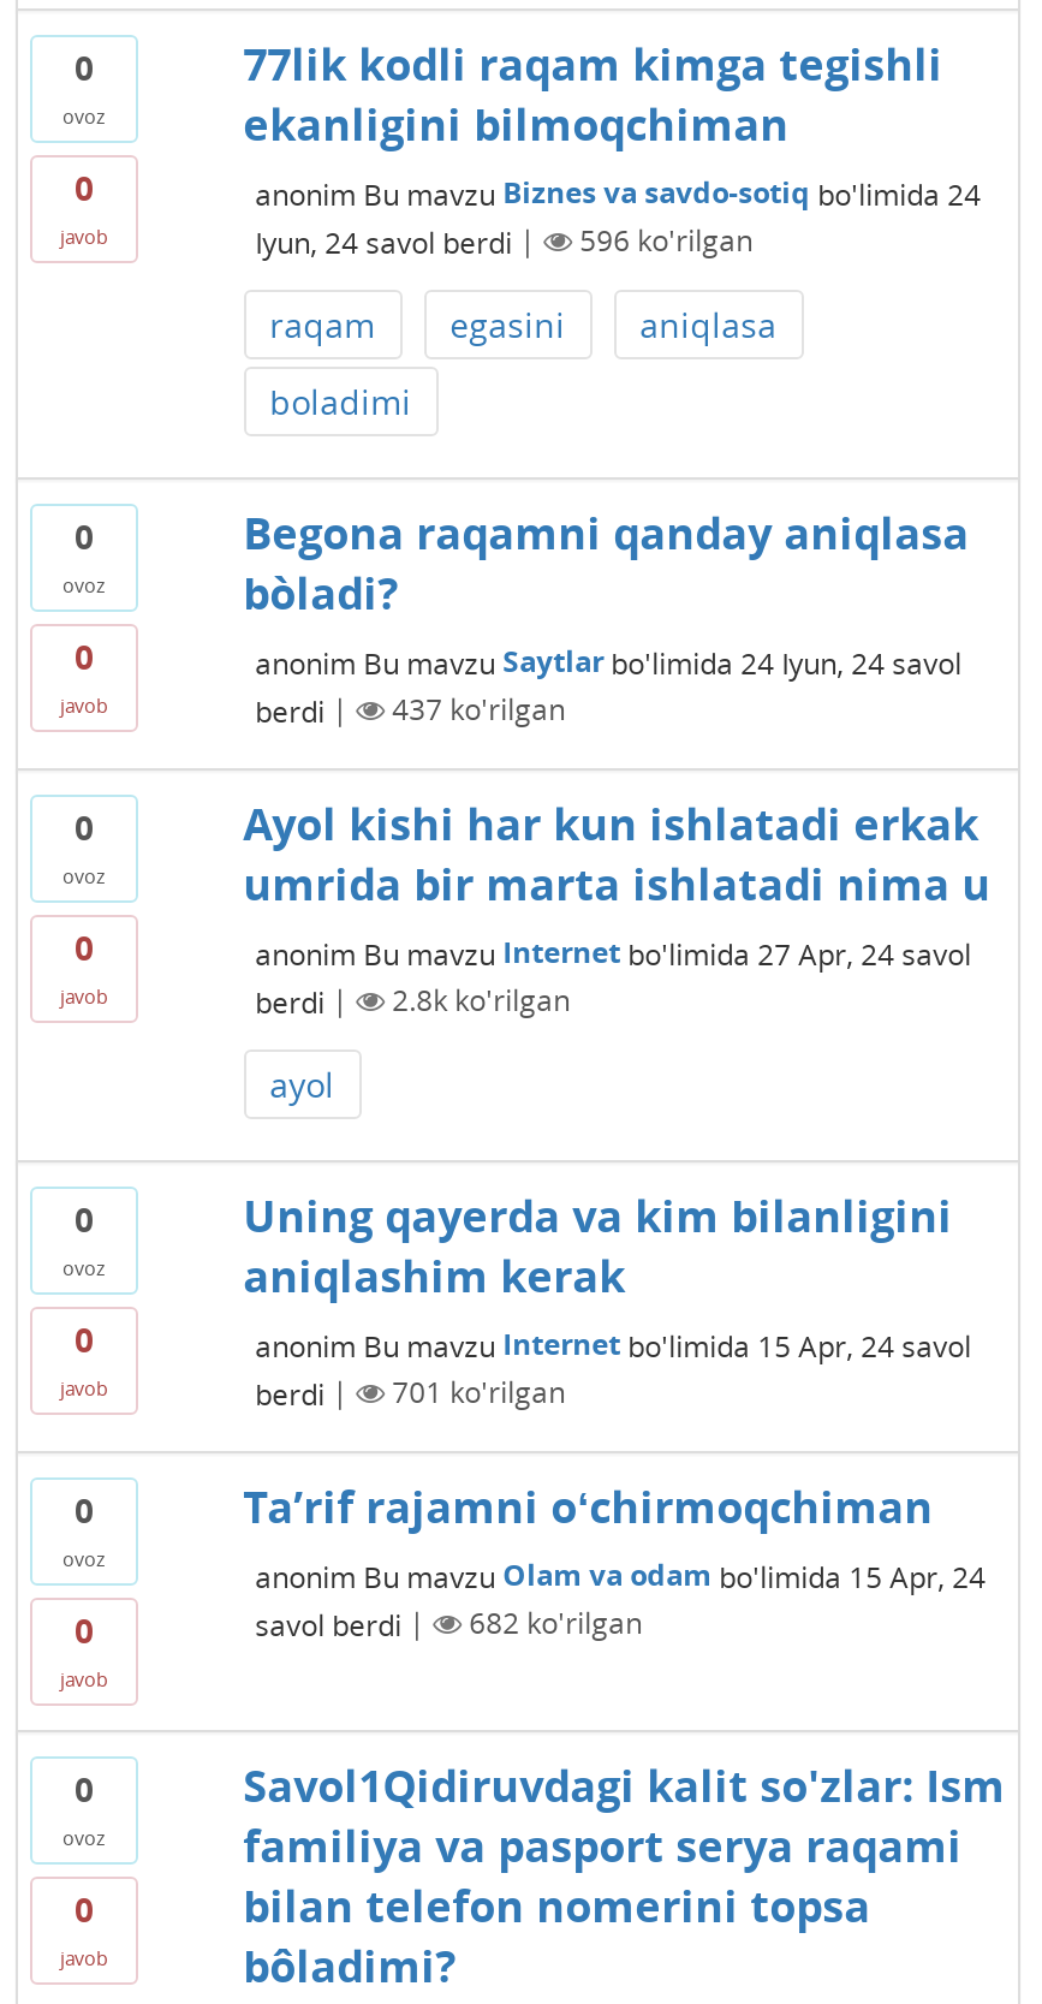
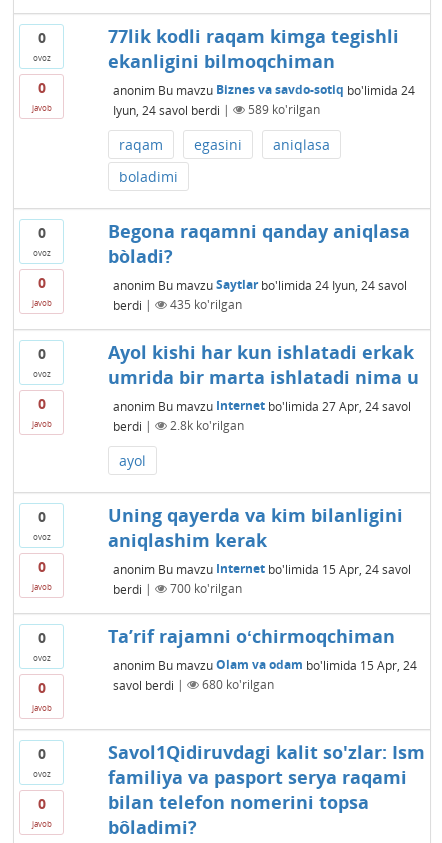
[580,220,753,261] 596 ko'rilgan -> [248,101,320,118] 589 ko'rilgan
[392,689,565,730] 437 ko'rilgan -> [170,296,242,313] 435 ko'rilgan
[392,1372,565,1413] 701 ko'rilgan -> [170,580,242,597] 700 ko'rilgan
[469,1603,642,1644] 682 ko'rilgan -> [202,676,274,693] 680 ko'rilgan

